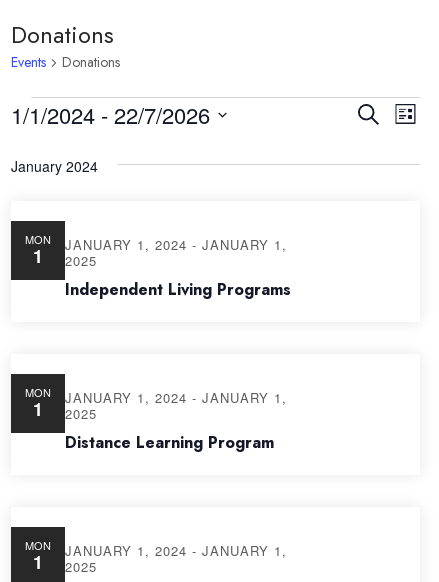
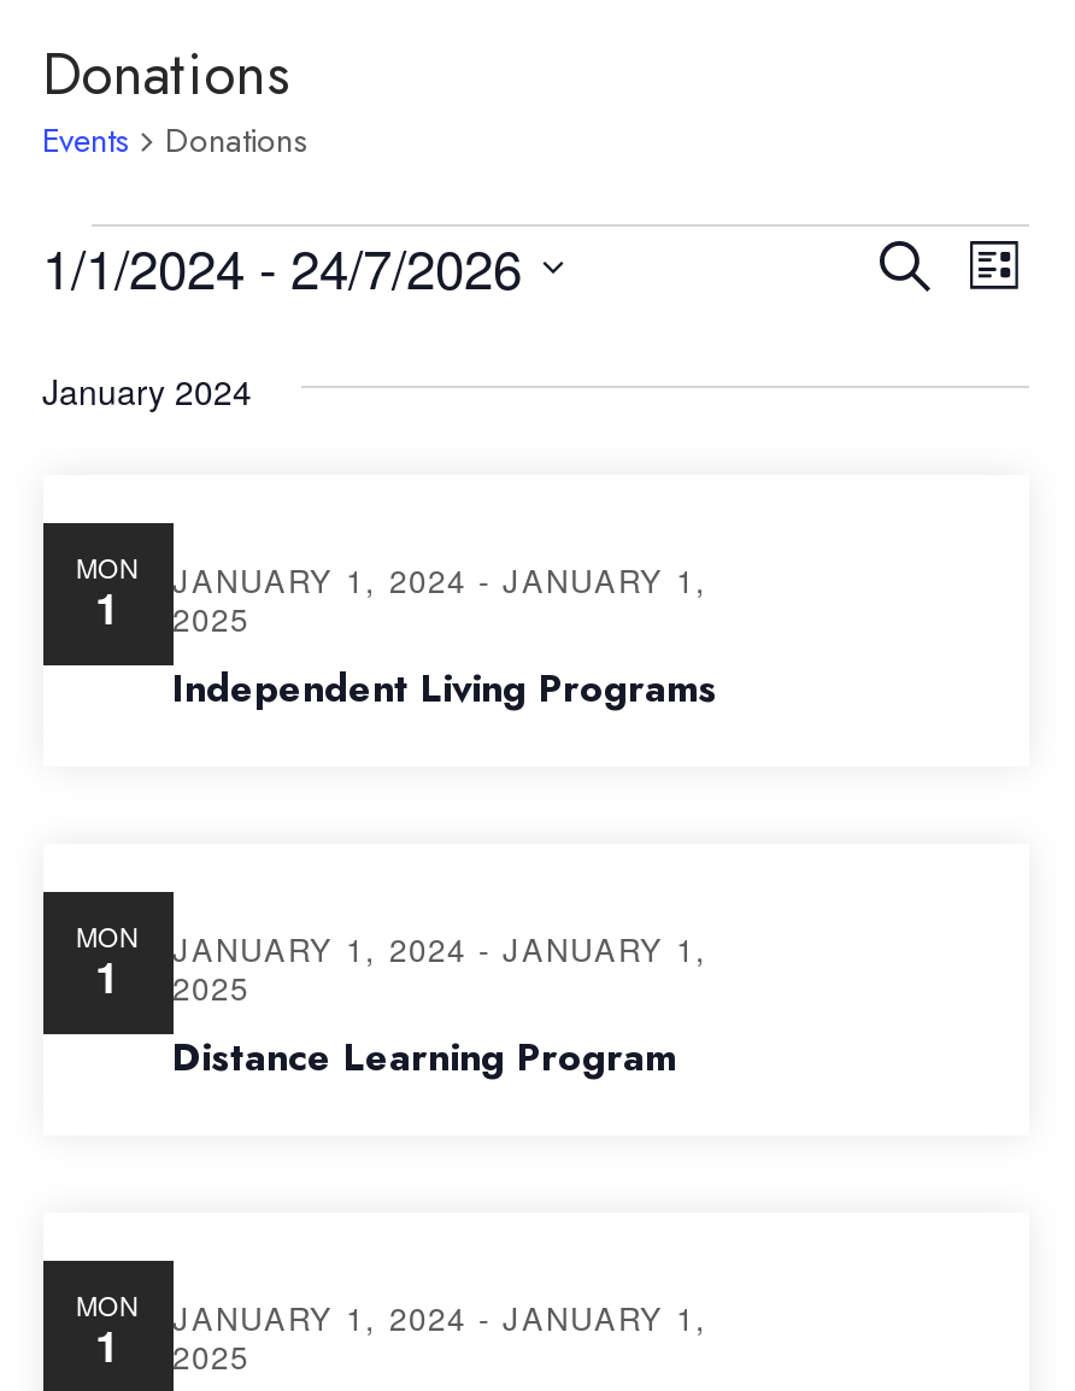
[10,99,209,130] 1/1/2024 - 22/7/2026 -> [42,229,522,304] 1/1/2024 - 24/7/2026

